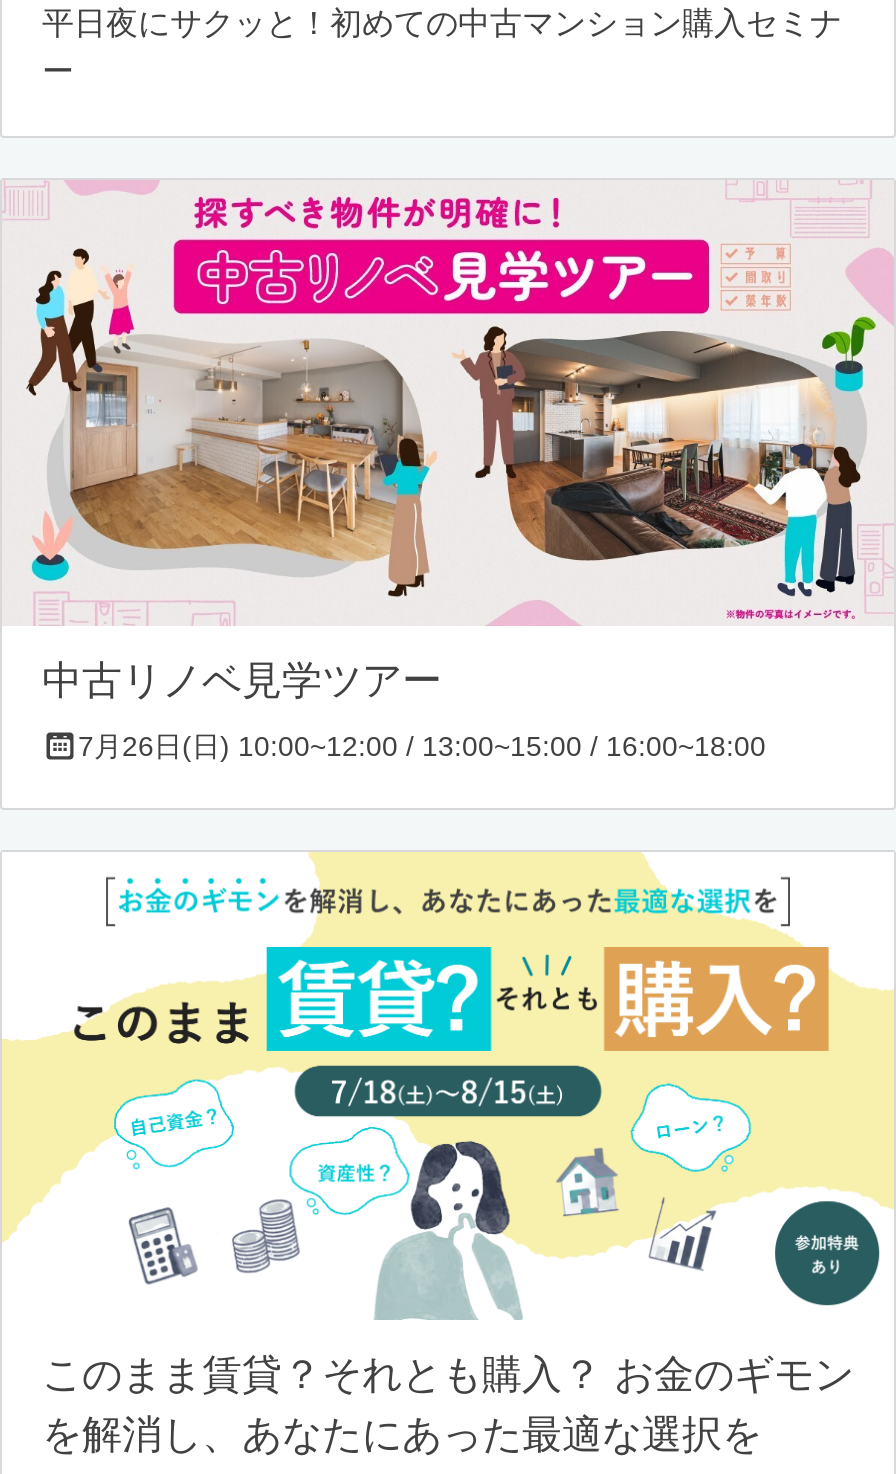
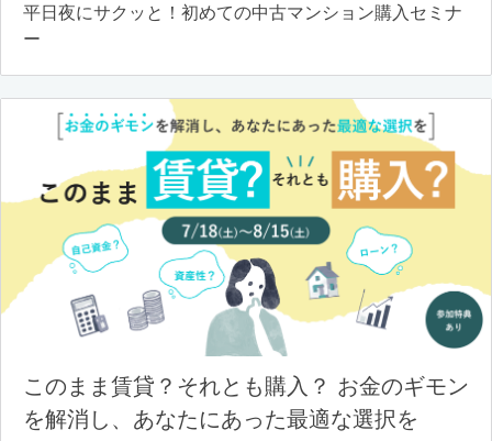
[6,180,890,761] [image] | 中古リノベ見学ツアー | 7月26日(日) 10:00~12:00 / 13:00~15:00 / 16:00~18:00 -> none

